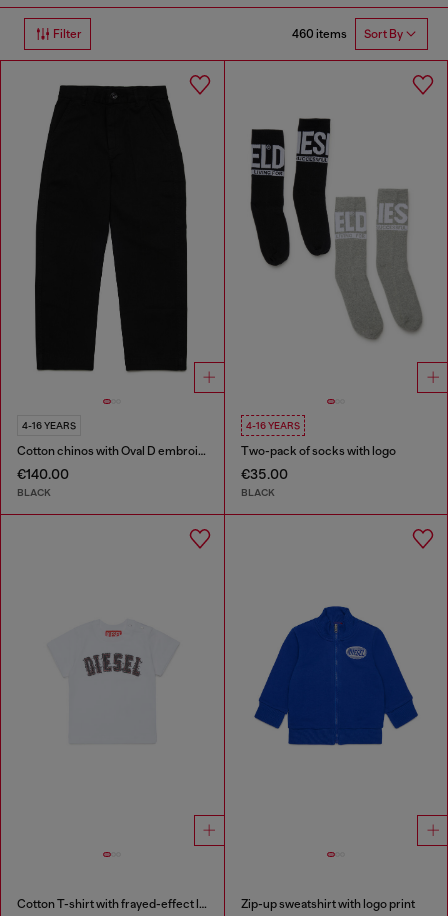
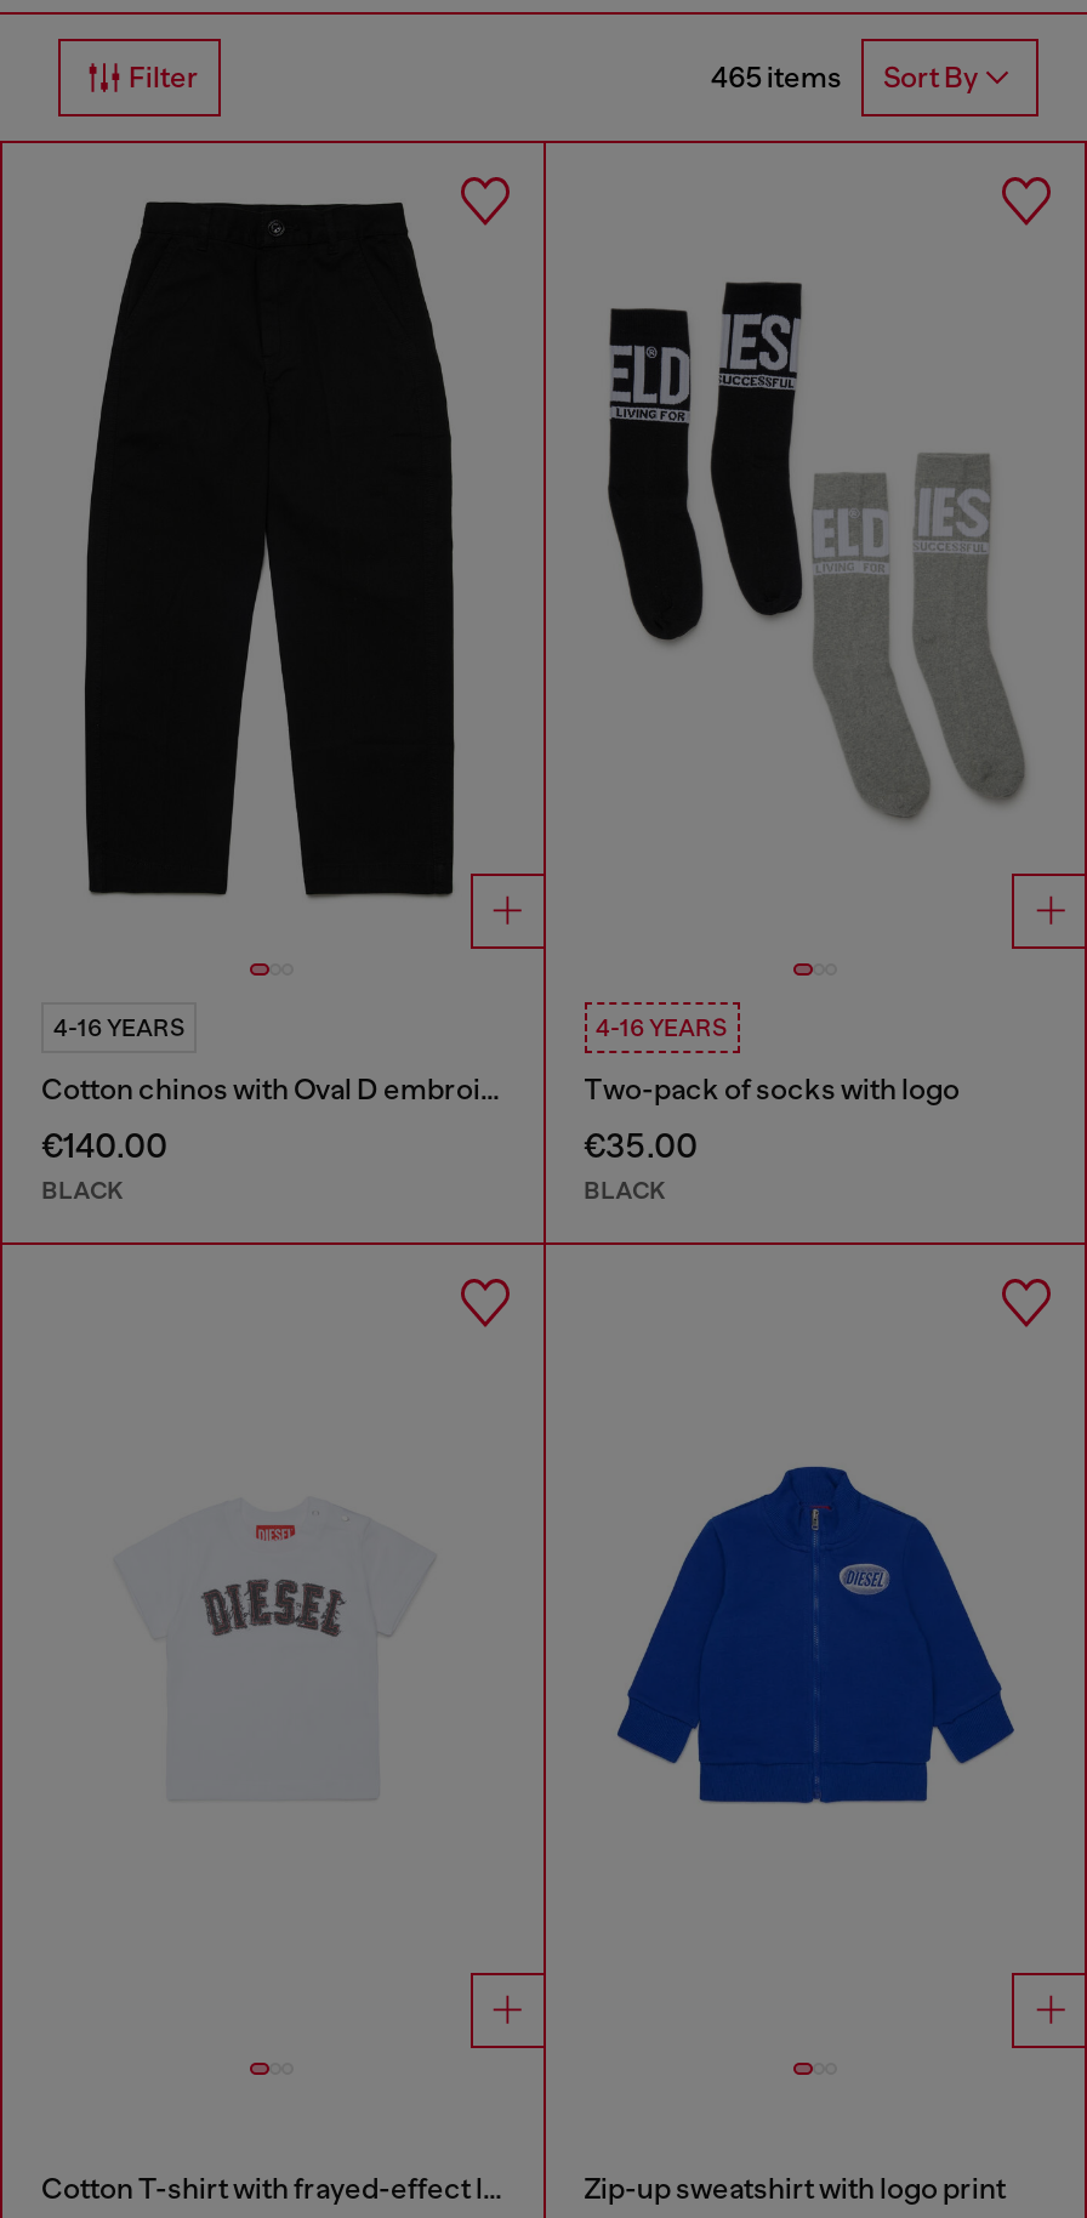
[292,27,403,41] 460 items Sort By -> [711,60,978,96] 465 items Sort By

